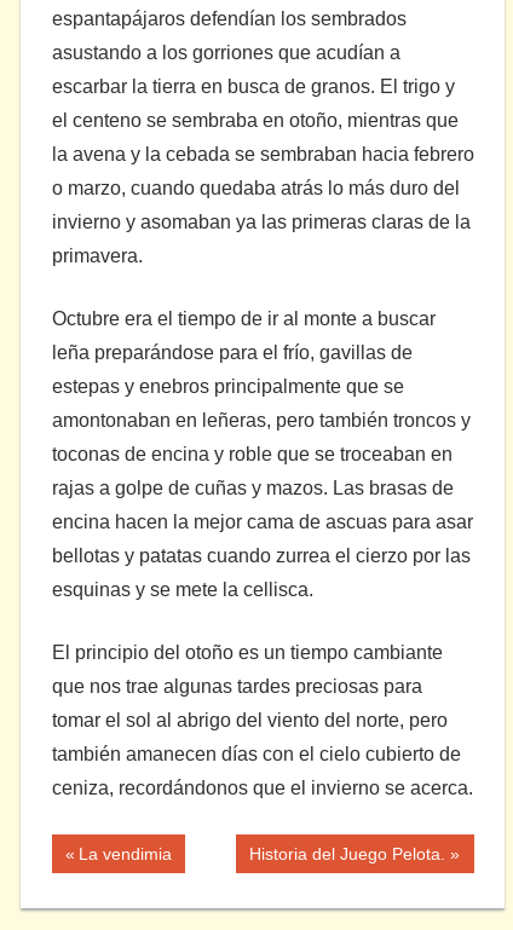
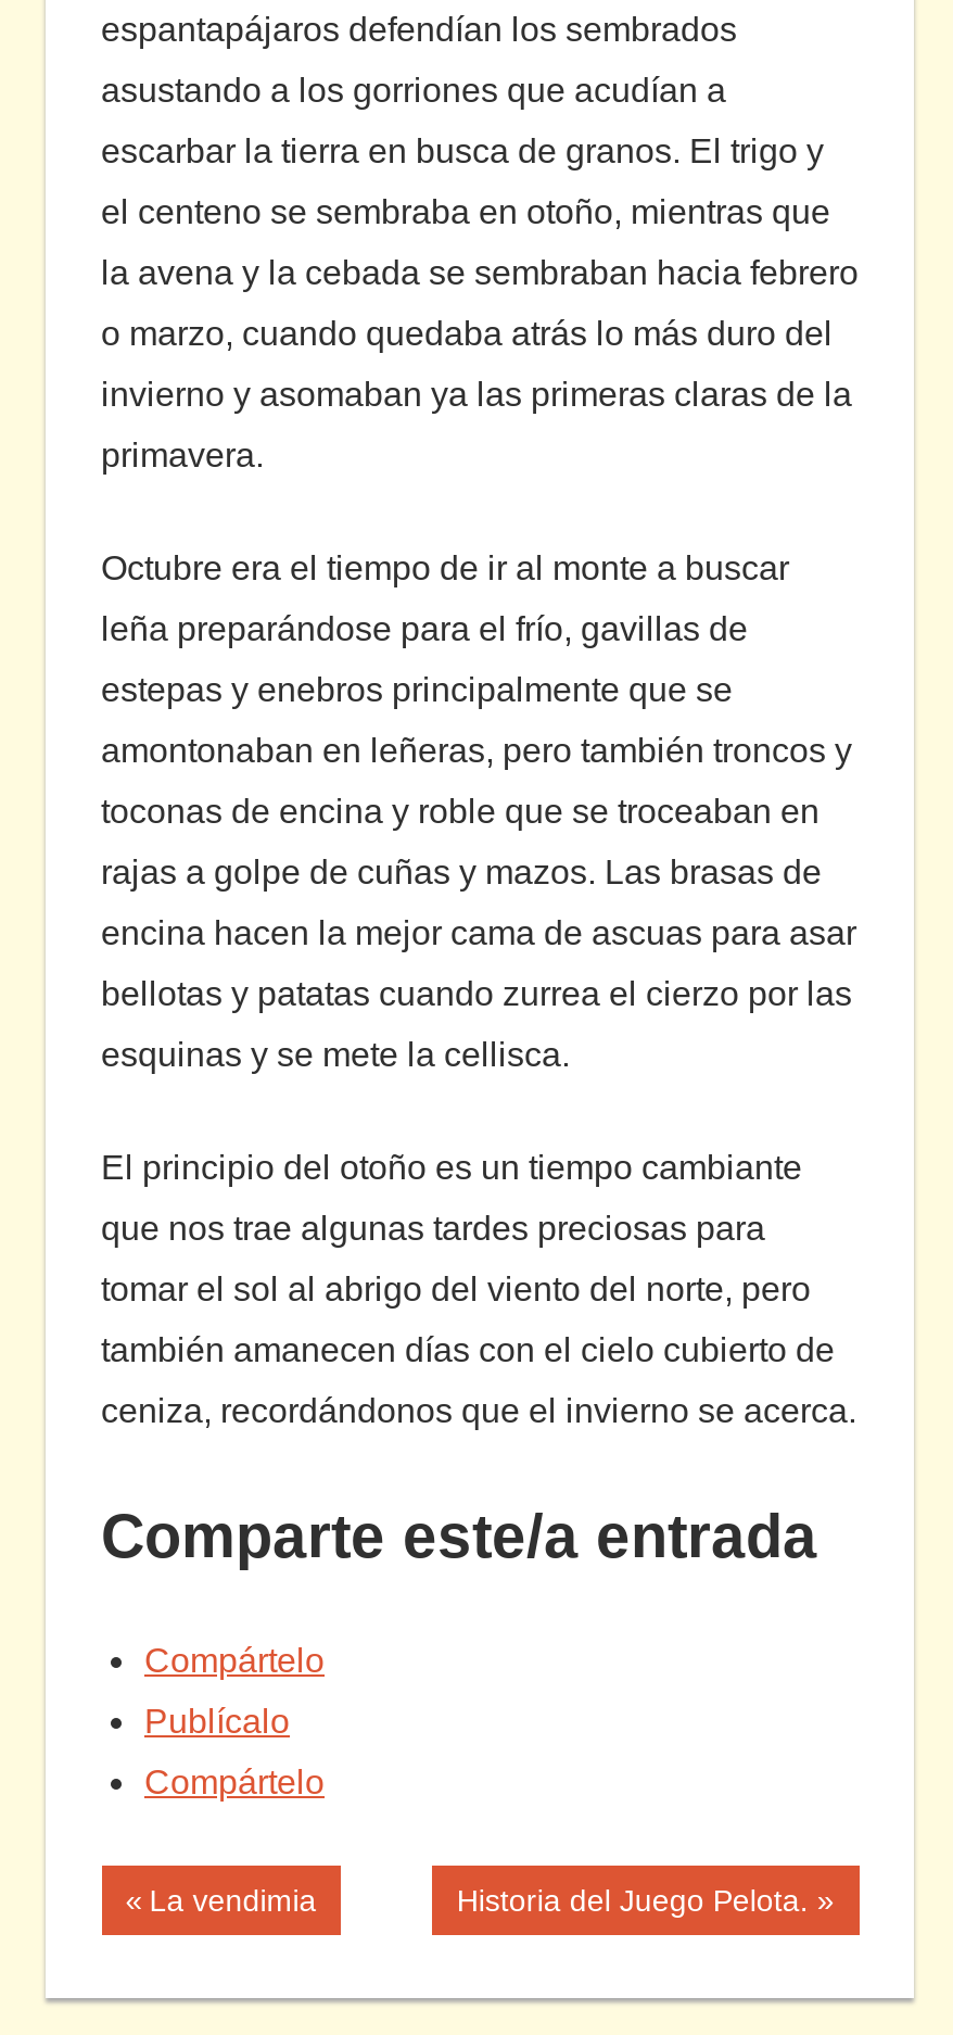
none -> [101,1503,817,1800] Comparte este/a entrada | Compártelo | Publícalo | Compártelo

